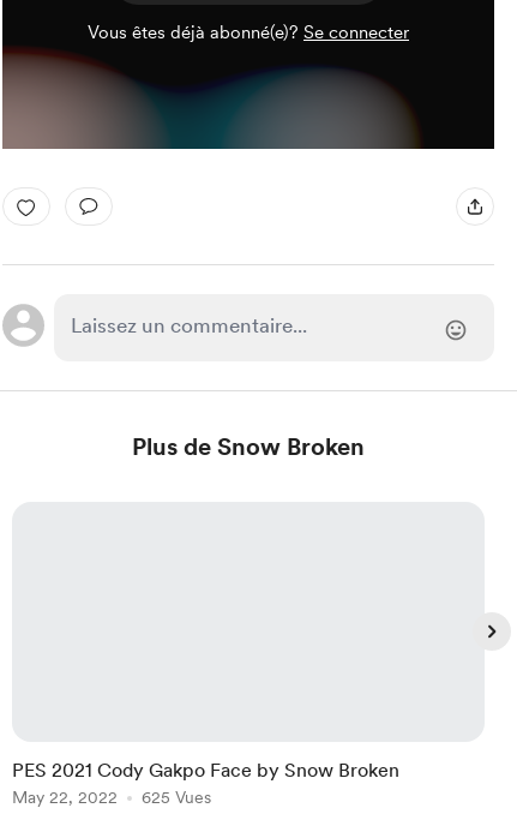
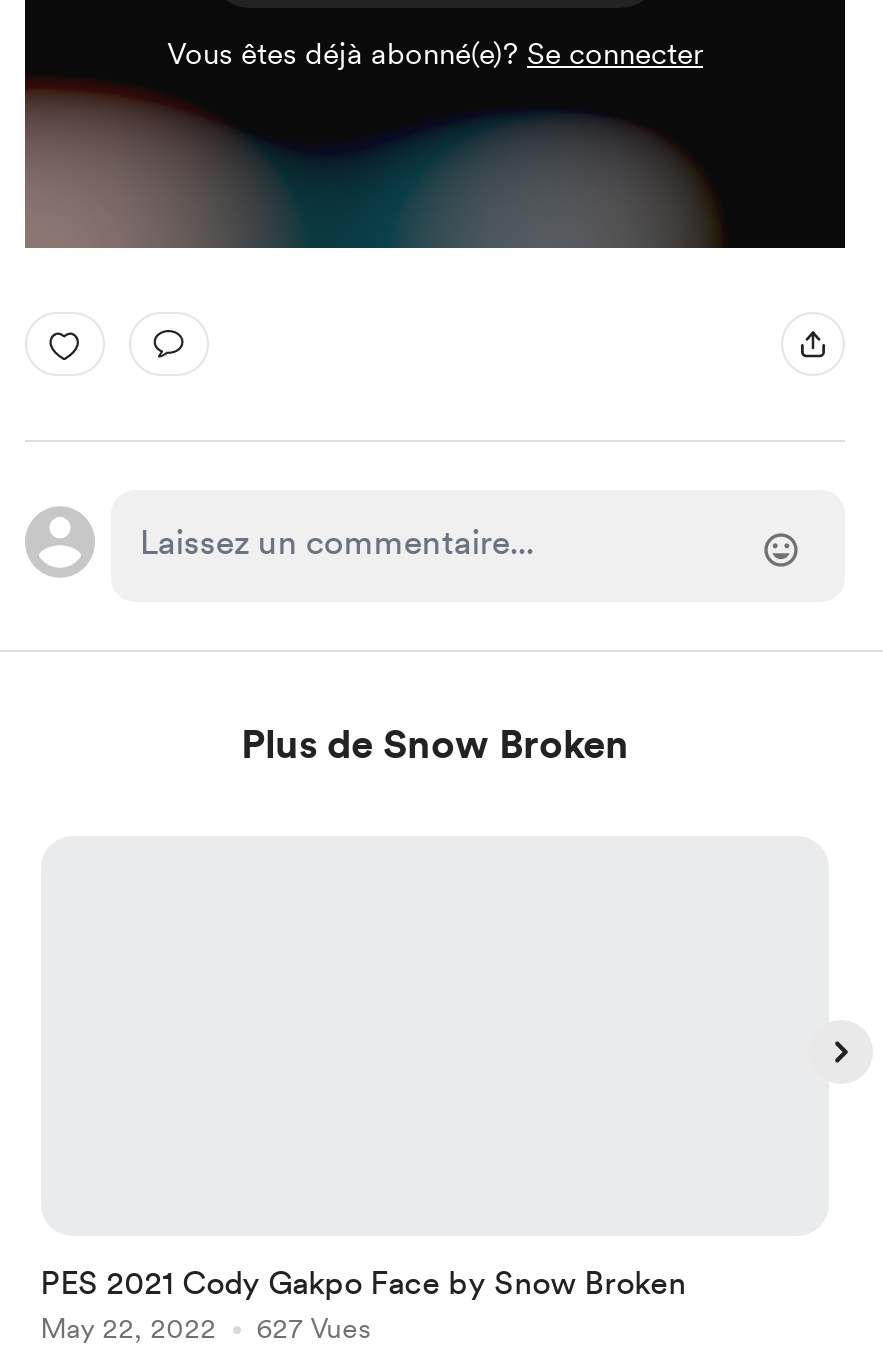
[12,788,211,807] May 22, 2022 625 Vues -> [40,1312,370,1344] May 22, 2022 627 Vues

